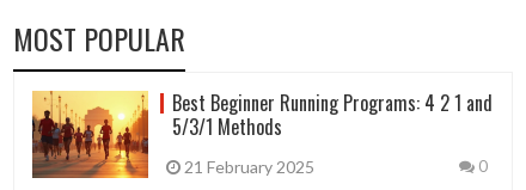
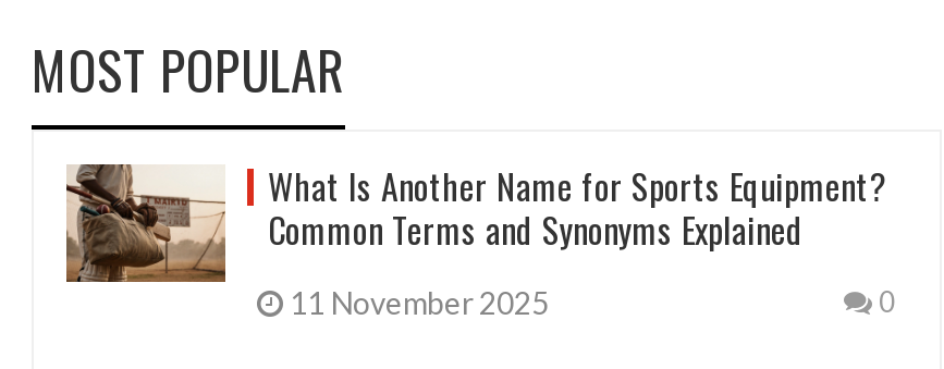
[31,88,493,179] [image] | Best Beginner Running Programs: 4 2 1 and | 5/3/1 Methods -> [64,160,886,323] [image] | What Is Another Name for Sports Equipment? | Common Terms and Synonyms Explained
[181,156,314,177] 21 February 2025 -> [283,284,549,321] 11 November 2025

